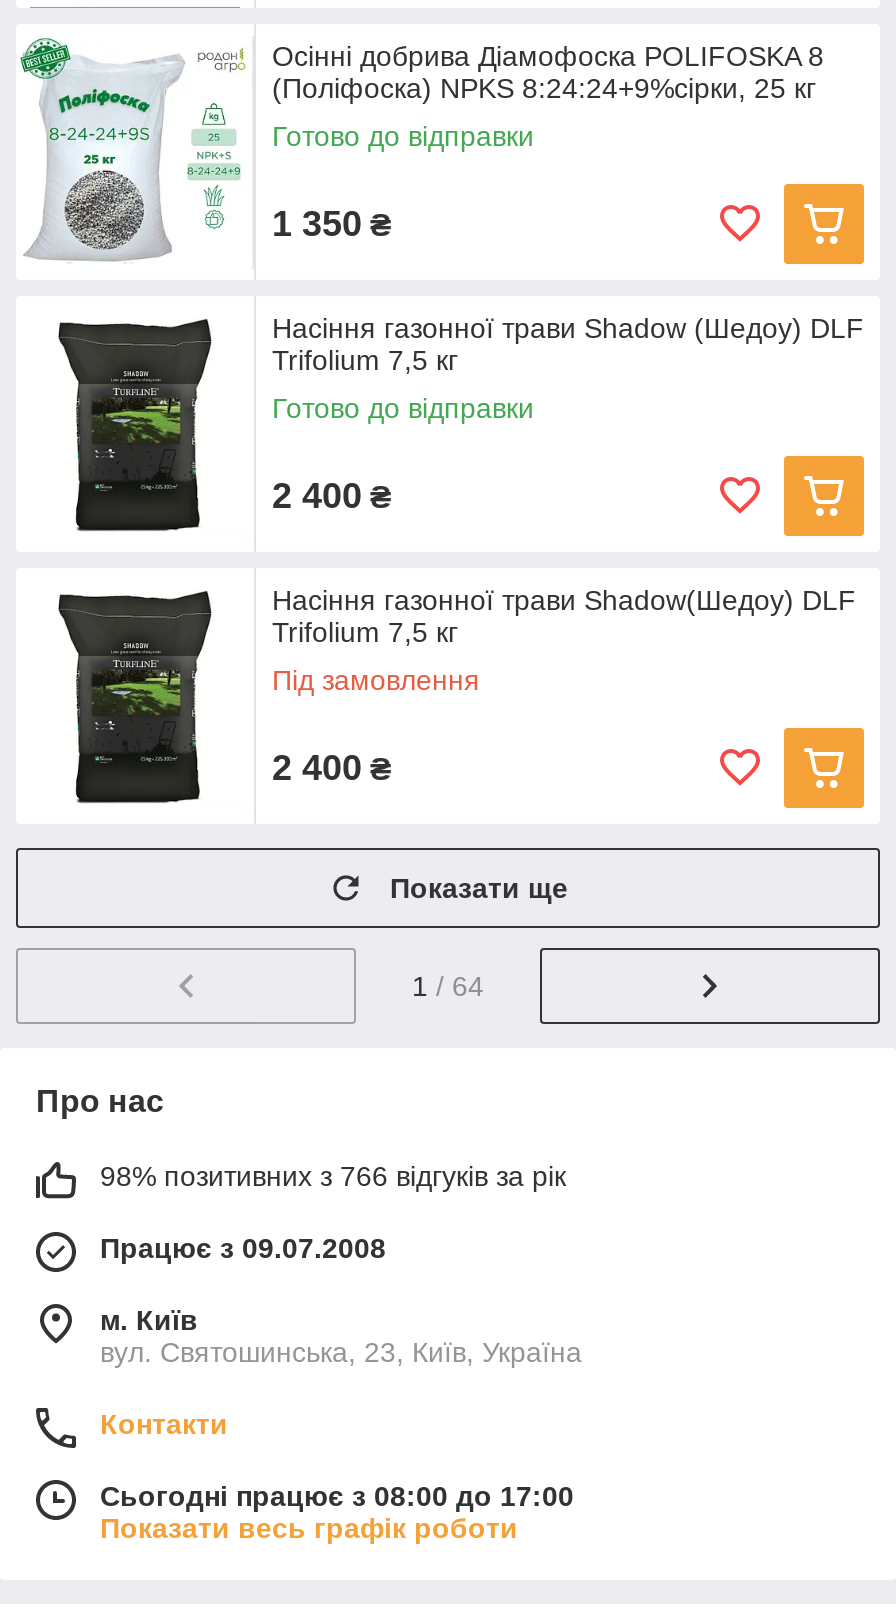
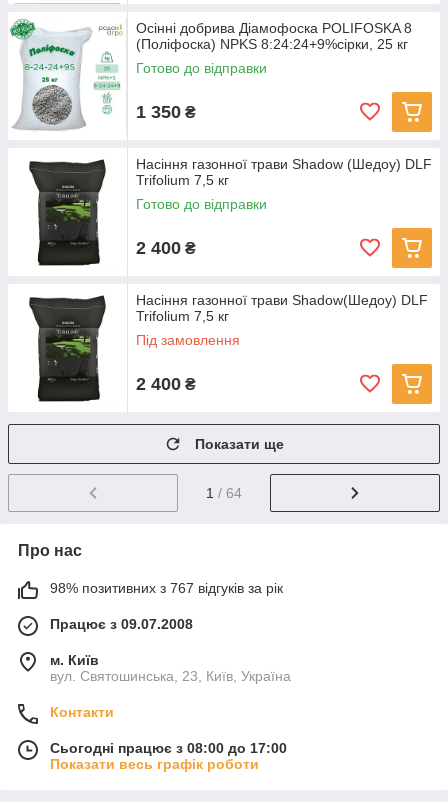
[100,1161,566,1193] 98% позитивних з 766 відгуків за рік -> [50,580,283,596] 98% позитивних з 767 відгуків за рік

